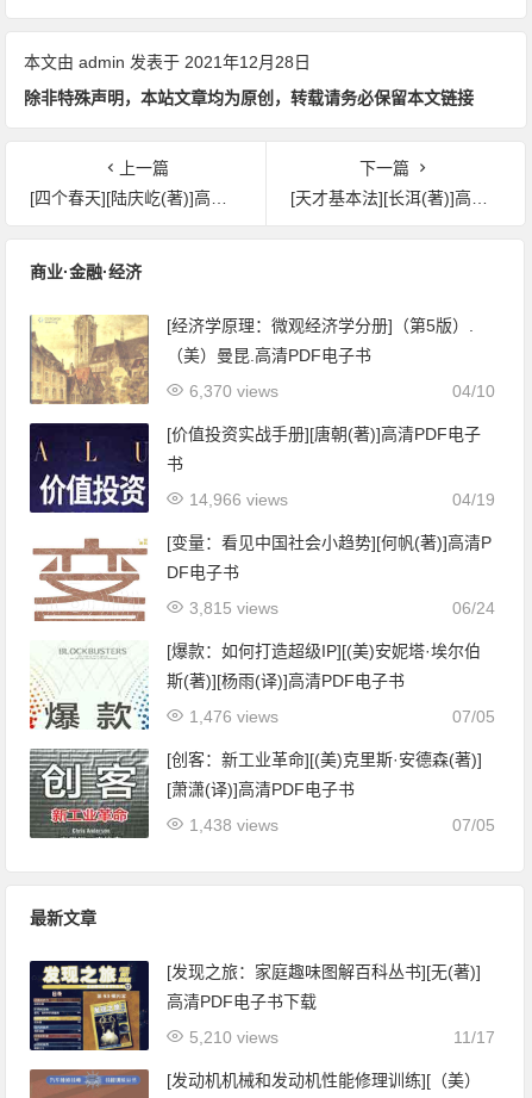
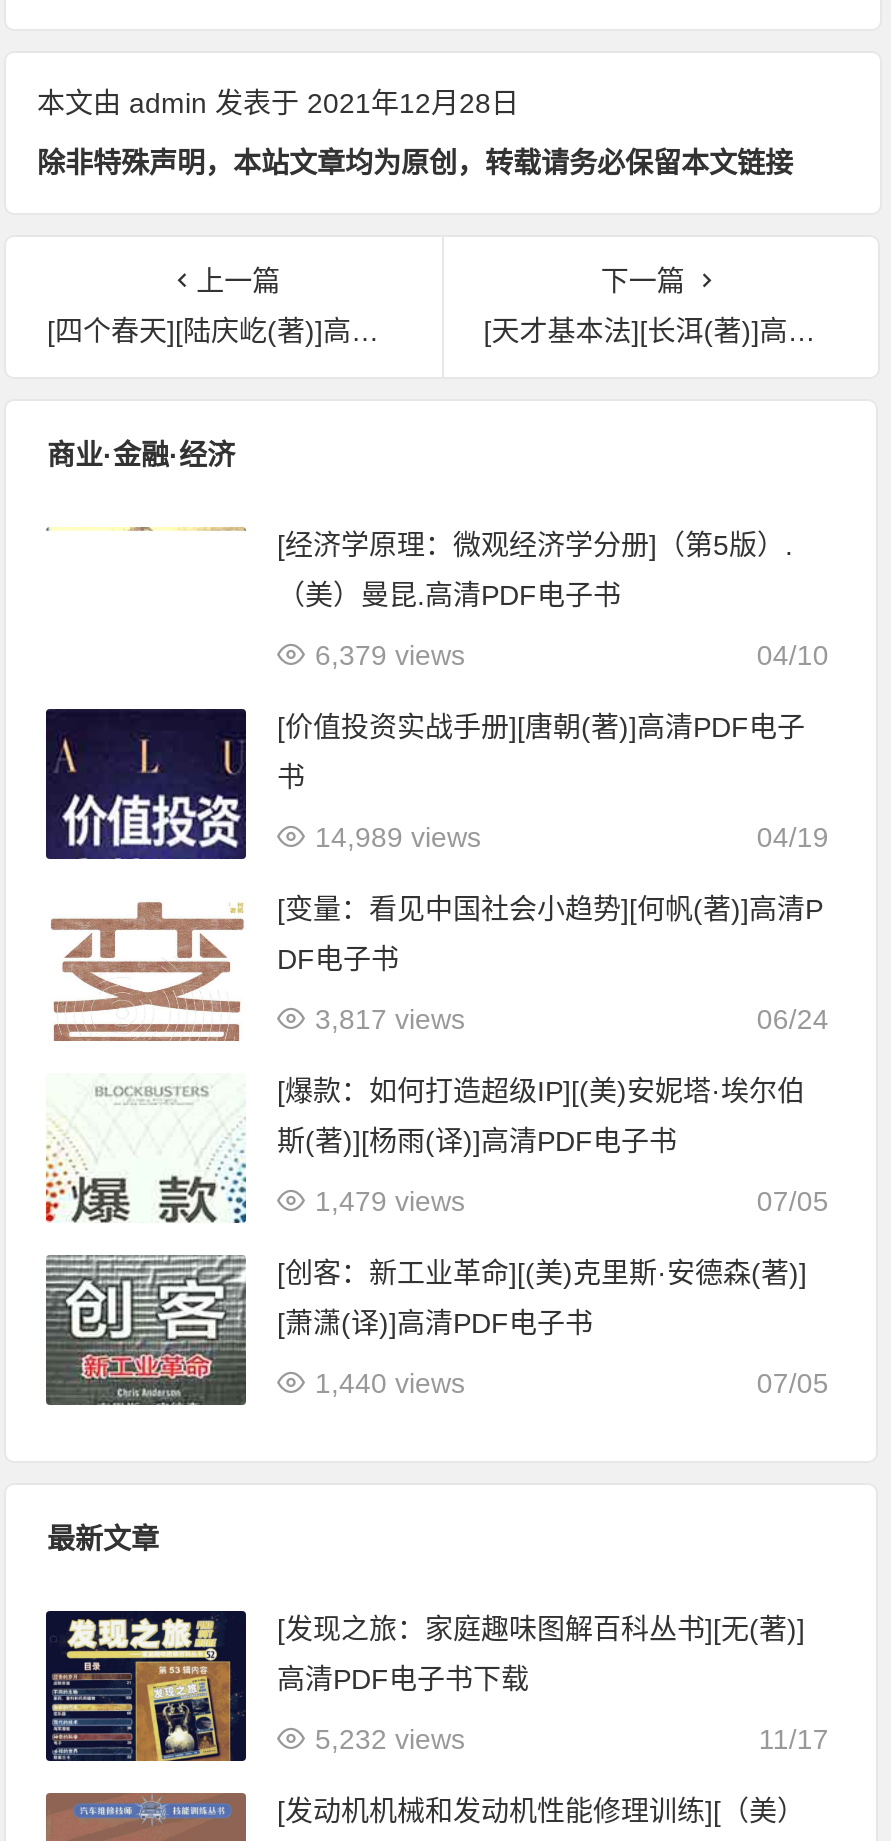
[29,316,150,405] [image] -> none
[190,381,279,400] 6,370 views -> [315,639,465,671] 6,379 views
[190,490,289,509] 14,966 views -> [315,821,481,853] 14,989 views
[190,598,279,617] 3,815 views -> [315,1003,465,1035] 3,817 views
[190,707,279,726] 1,476 views -> [315,1185,465,1217] 1,479 views
[190,815,279,834] 1,438 views -> [315,1367,465,1399] 1,440 views
[190,1028,279,1047] 5,210 views -> [315,1723,465,1755] 5,232 views

